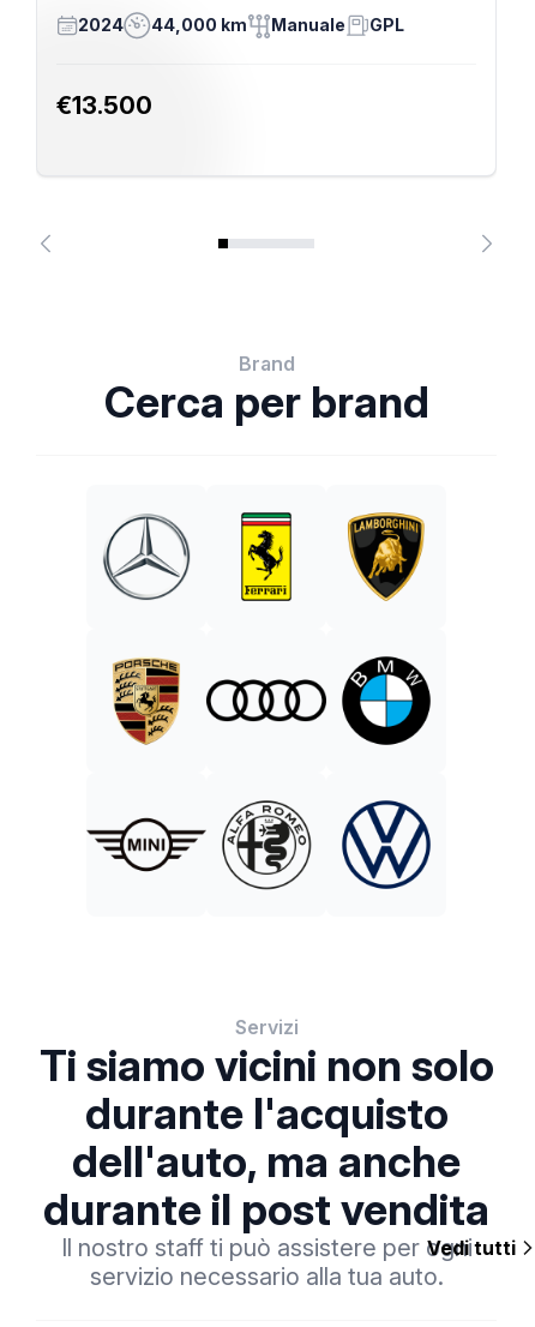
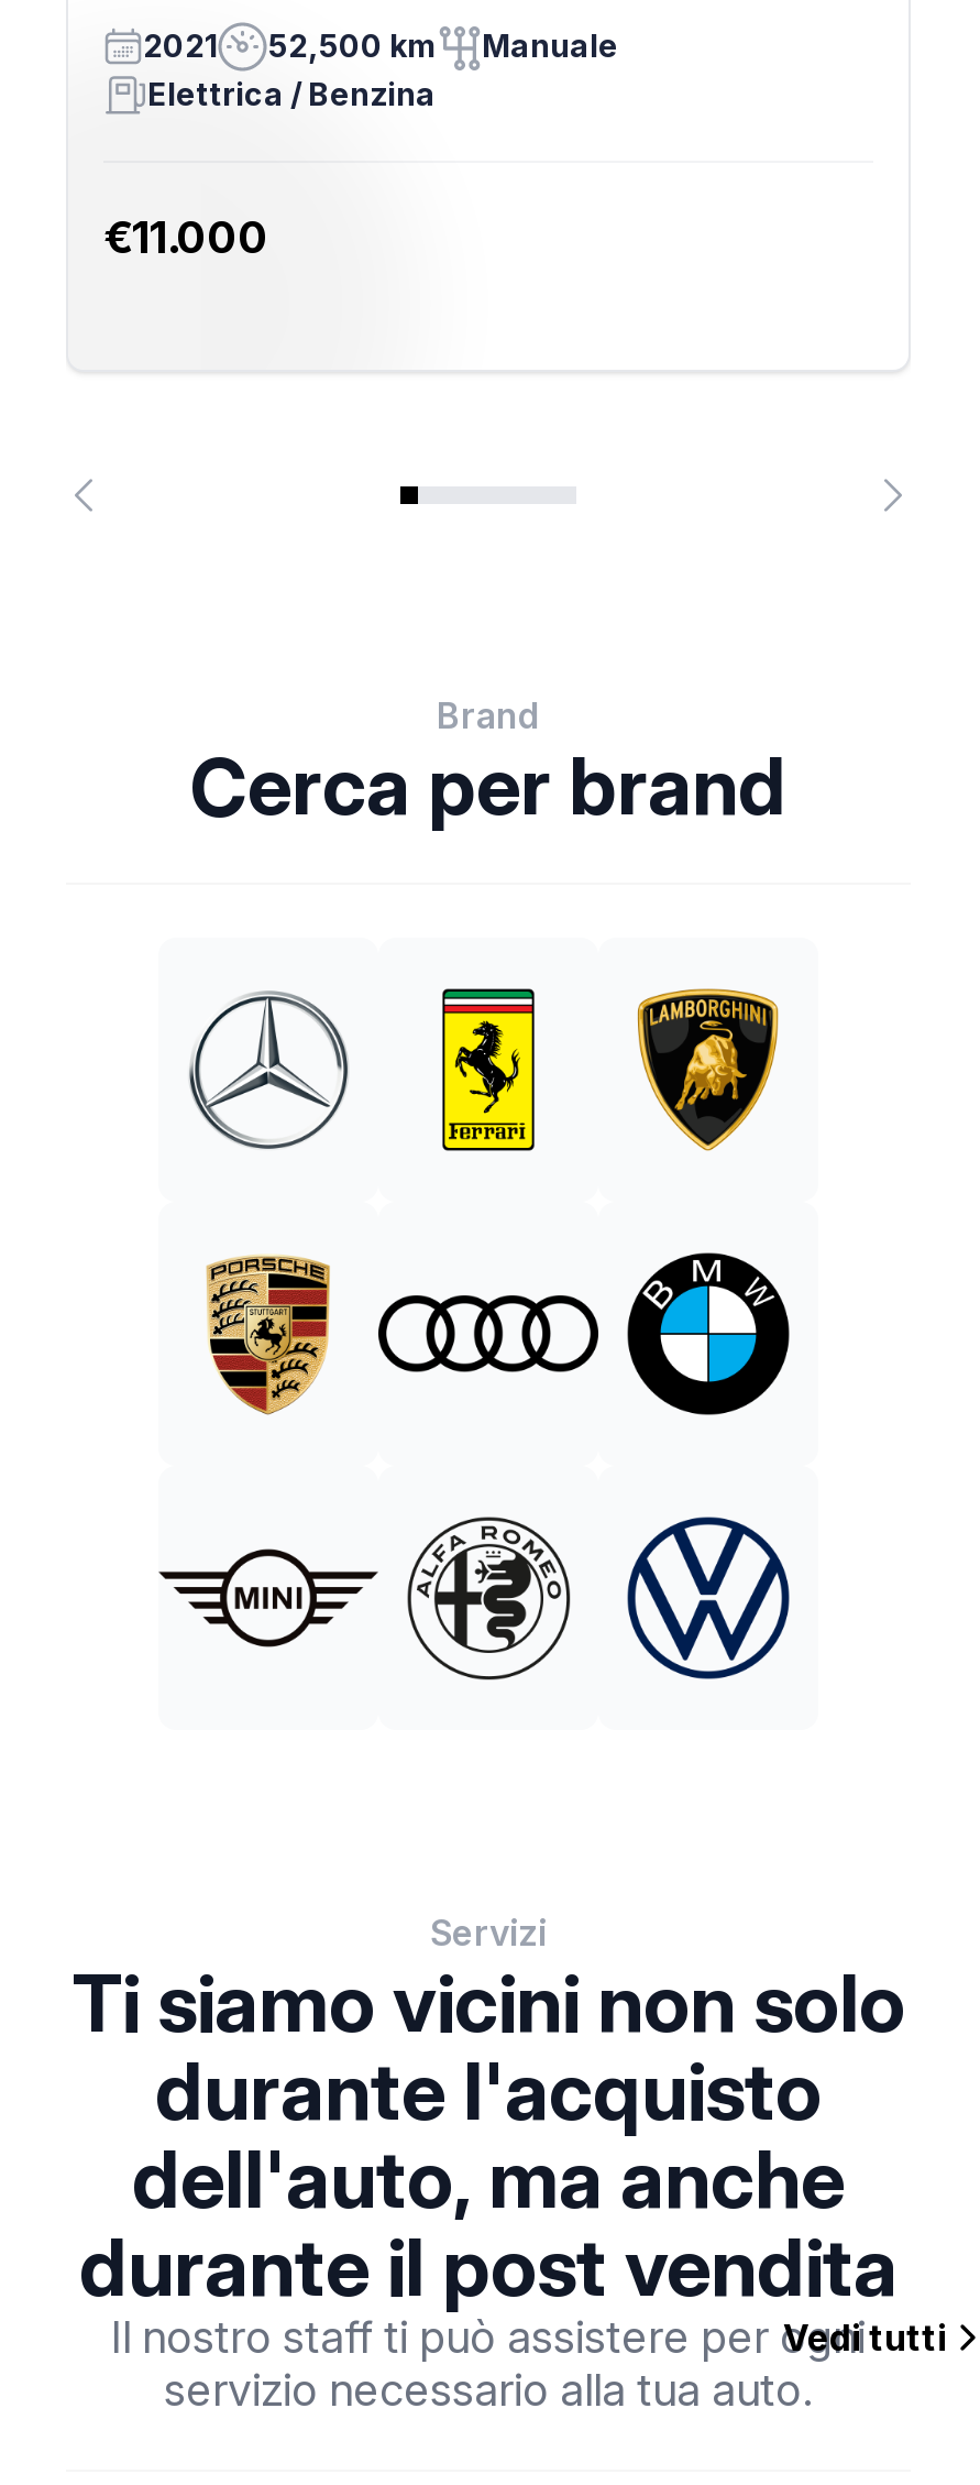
[78,15,247,35] 2024 | 44,000 km -> [143,27,438,64] 2021 | 52,500 km
[369,15,404,35] GPL -> [147,74,436,112] Elettrica / Benzina
[56,91,152,120] €13.500 -> [103,211,268,264] €11.000

